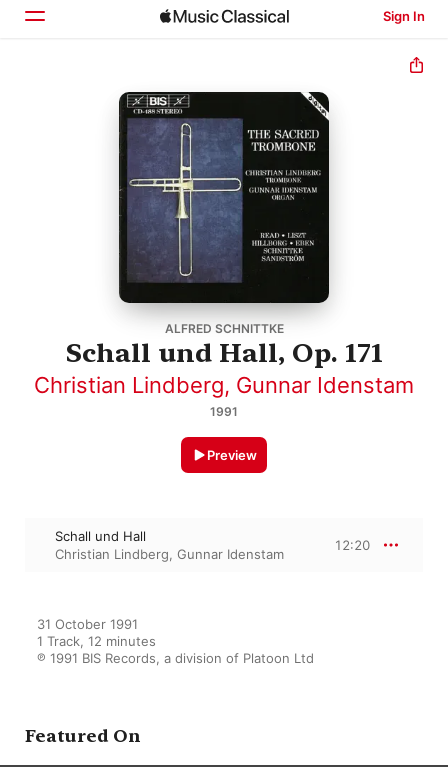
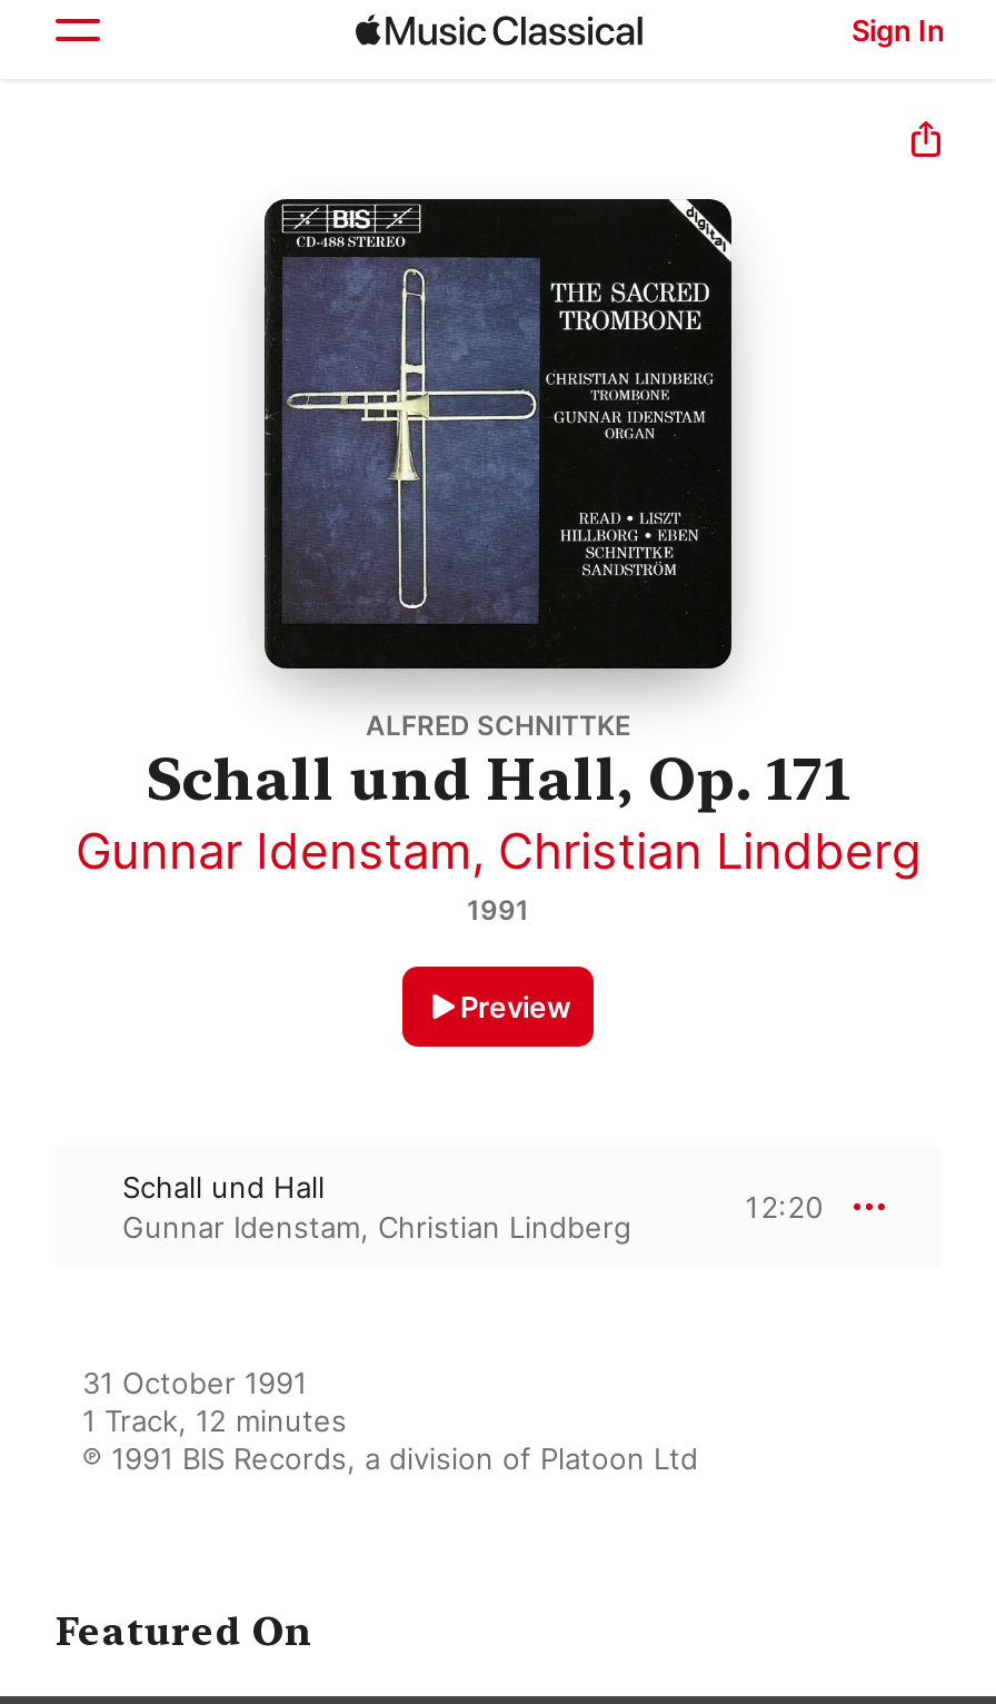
[34,372,414,398] Christian Lindberg, Gunnar Idenstam -> [76,822,920,880] Gunnar Idenstam, Christian Lindberg
[55,546,284,562] Christian Lindberg, Gunnar Idenstam -> [122,1209,631,1245] Gunnar Idenstam, Christian Lindberg

